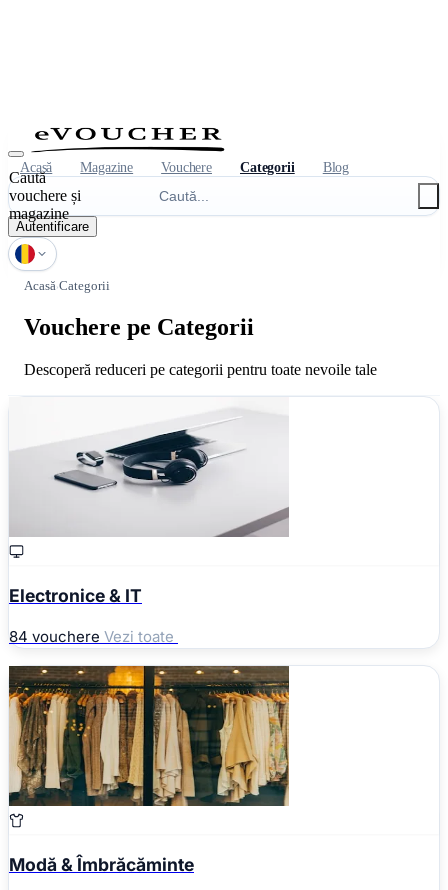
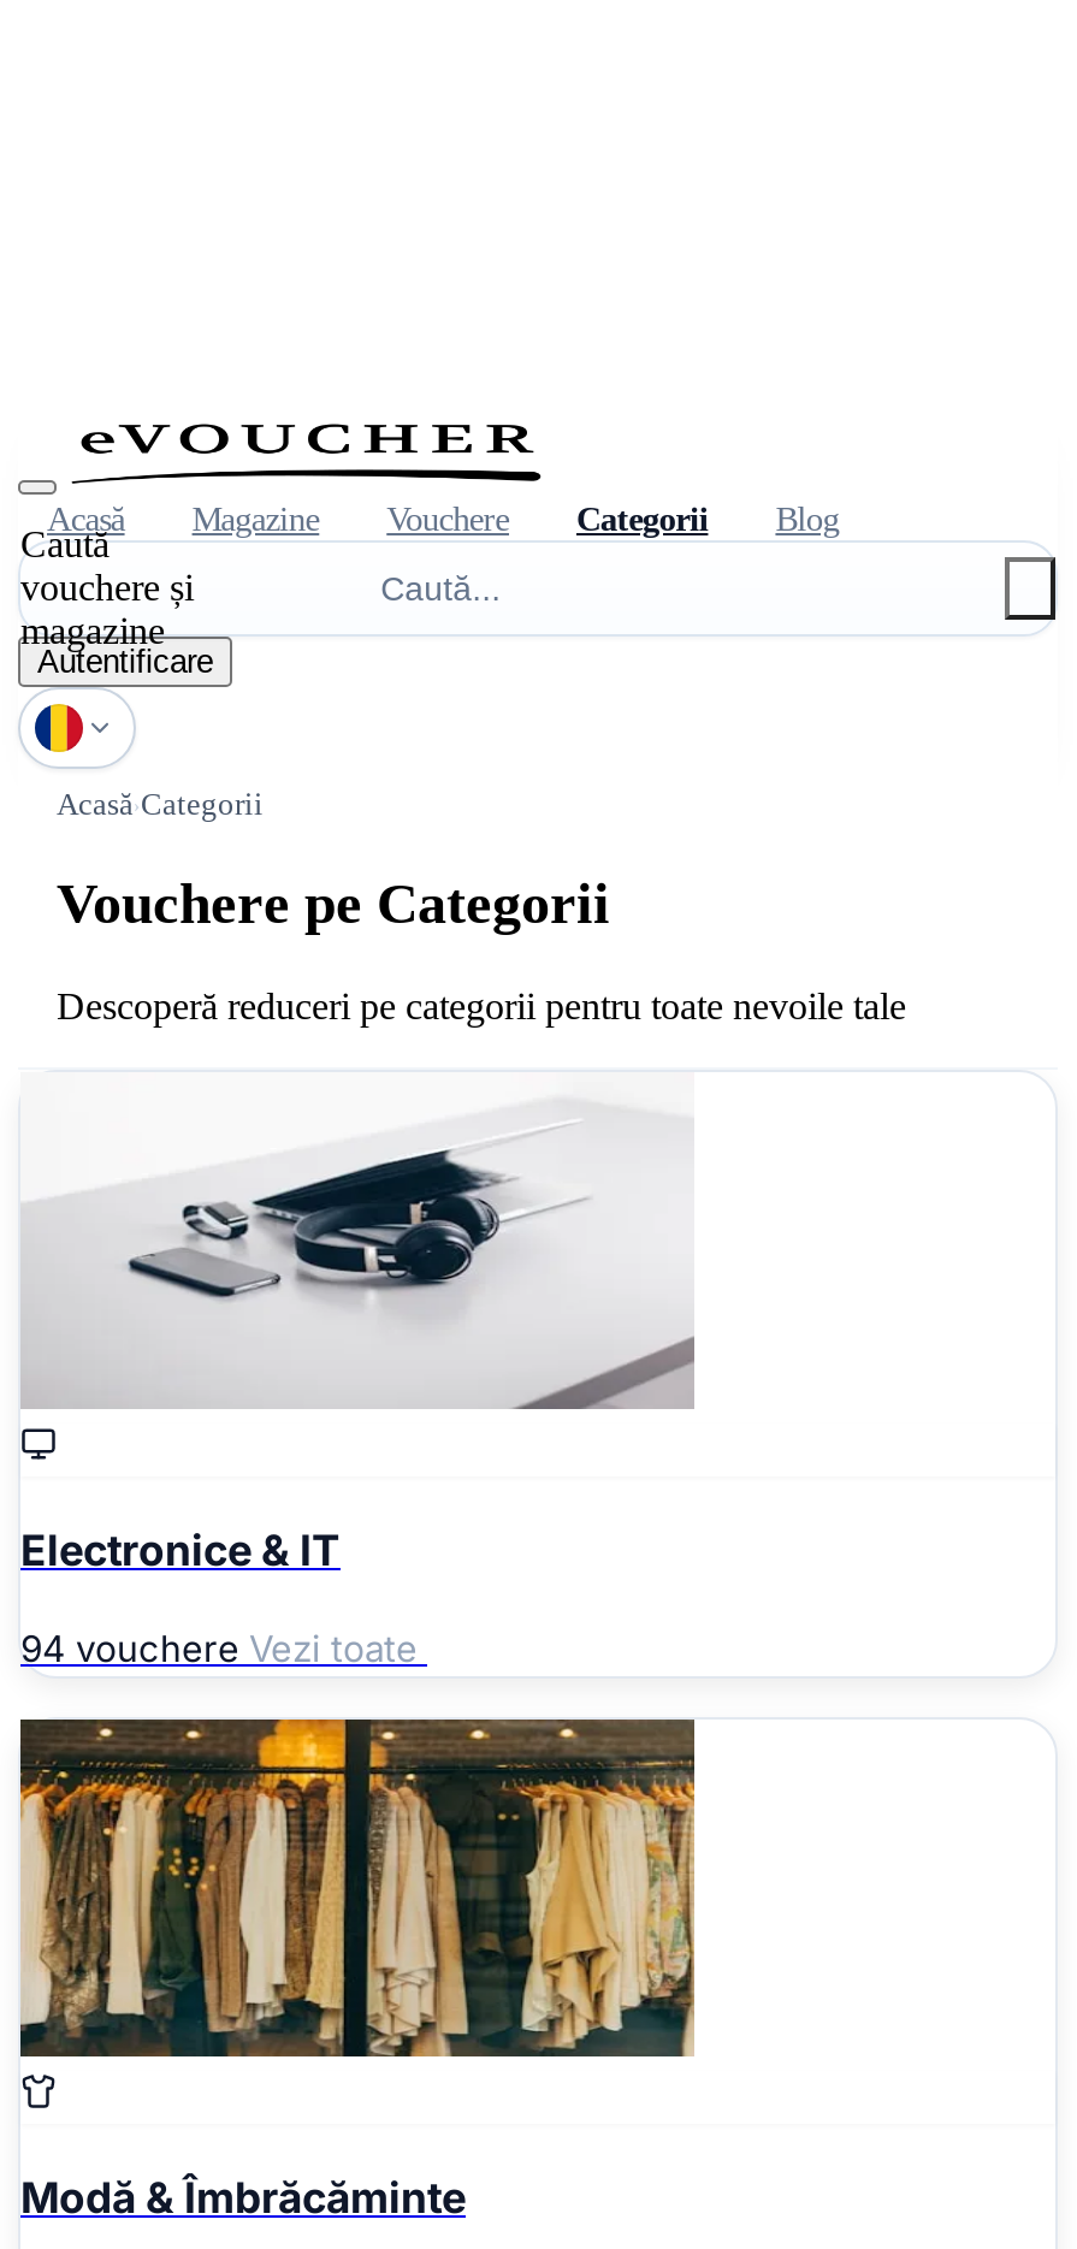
[9,627,178,646] 84 vouchere Vezi toate -> [20,1626,427,1672] 94 vouchere Vezi toate

